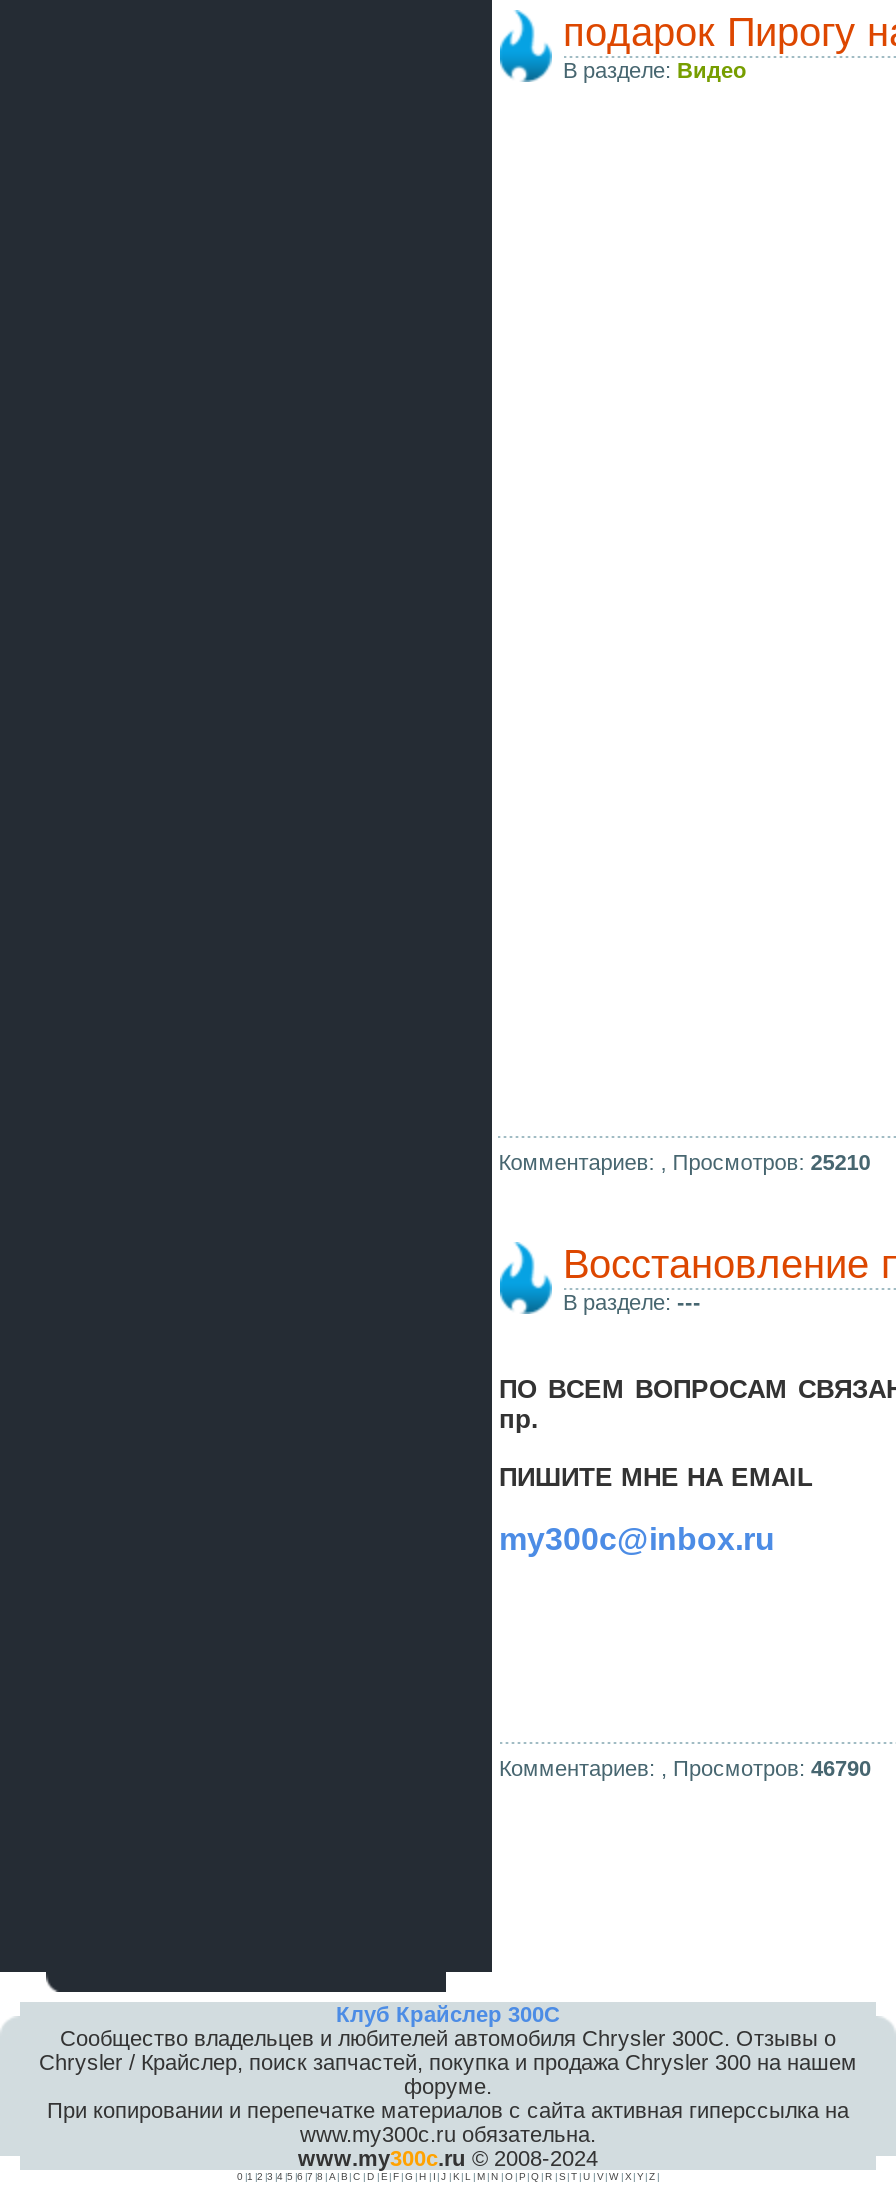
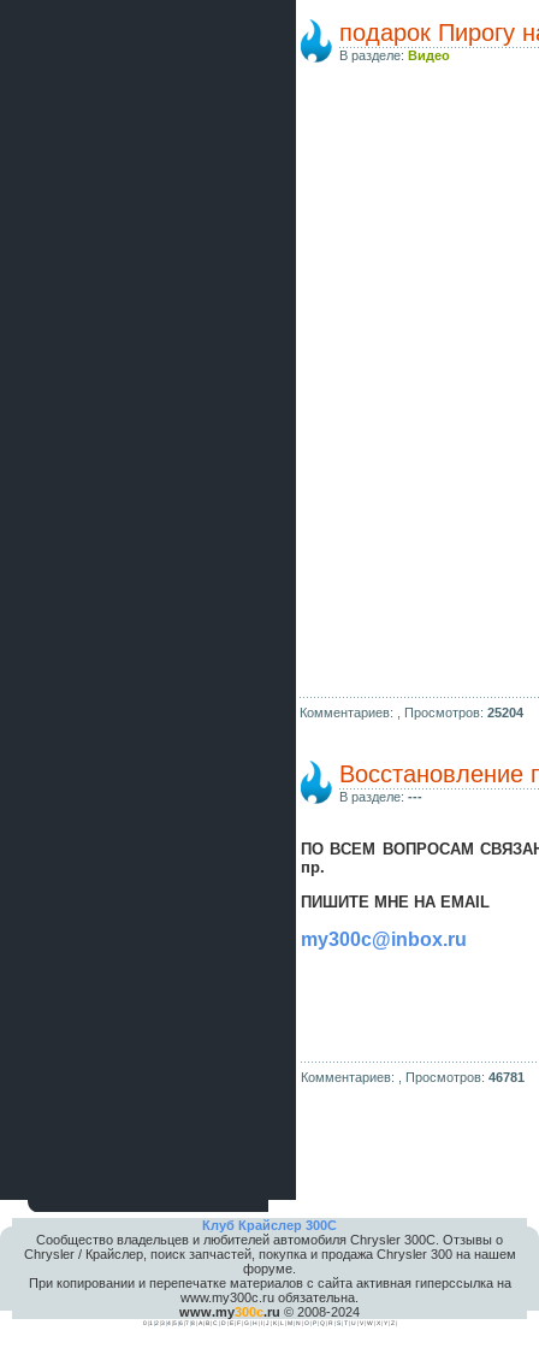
[498,1150,870,1174] Комментариев: , Просмотров: 25210 -> [300,705,524,720] Комментариев: , Просмотров: 25204
[499,1756,871,1780] Комментариев: , Просмотров: 46790 -> [300,1070,524,1084] Комментариев: , Просмотров: 46781

